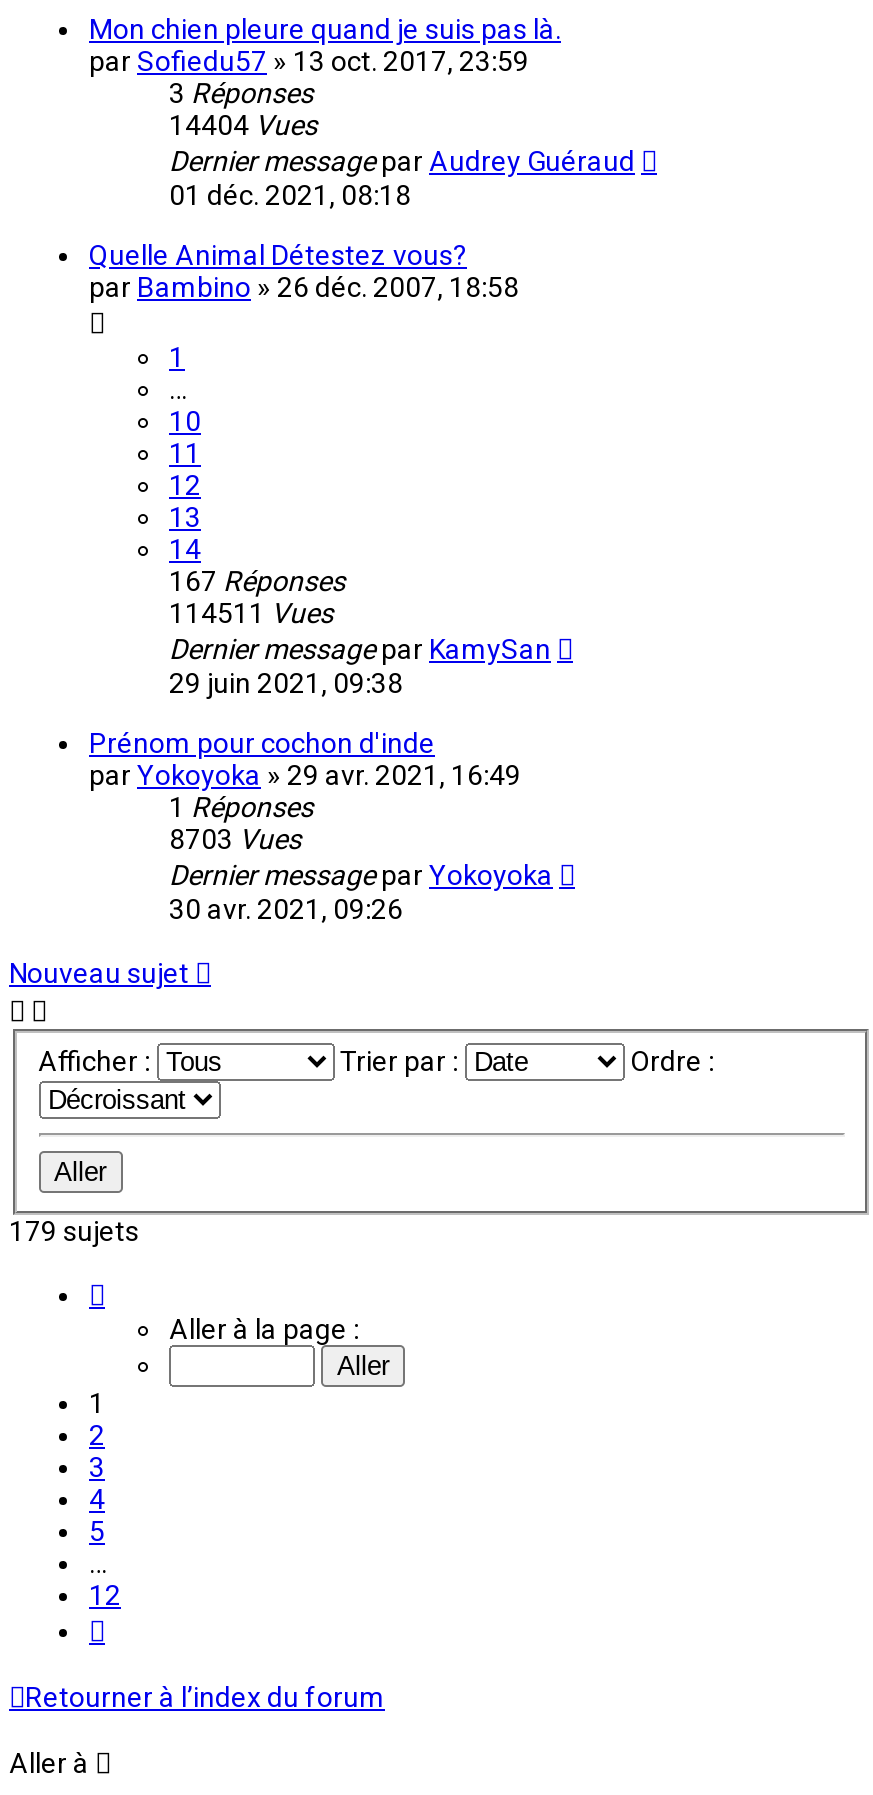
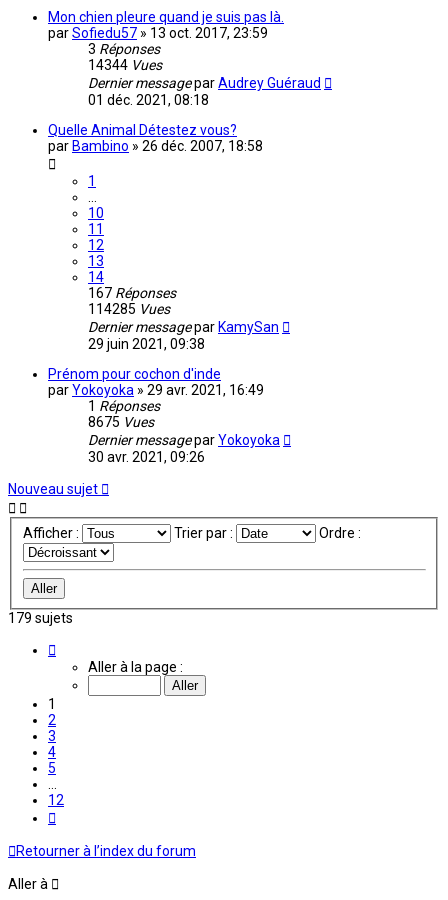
[169,109,317,141] 14404 Vues -> [88,57,162,73] 14344 Vues
[169,597,333,629] 114511 Vues -> [88,301,170,317] 114285 Vues
[169,823,301,855] 8703 Vues -> [88,414,154,430] 8675 Vues

